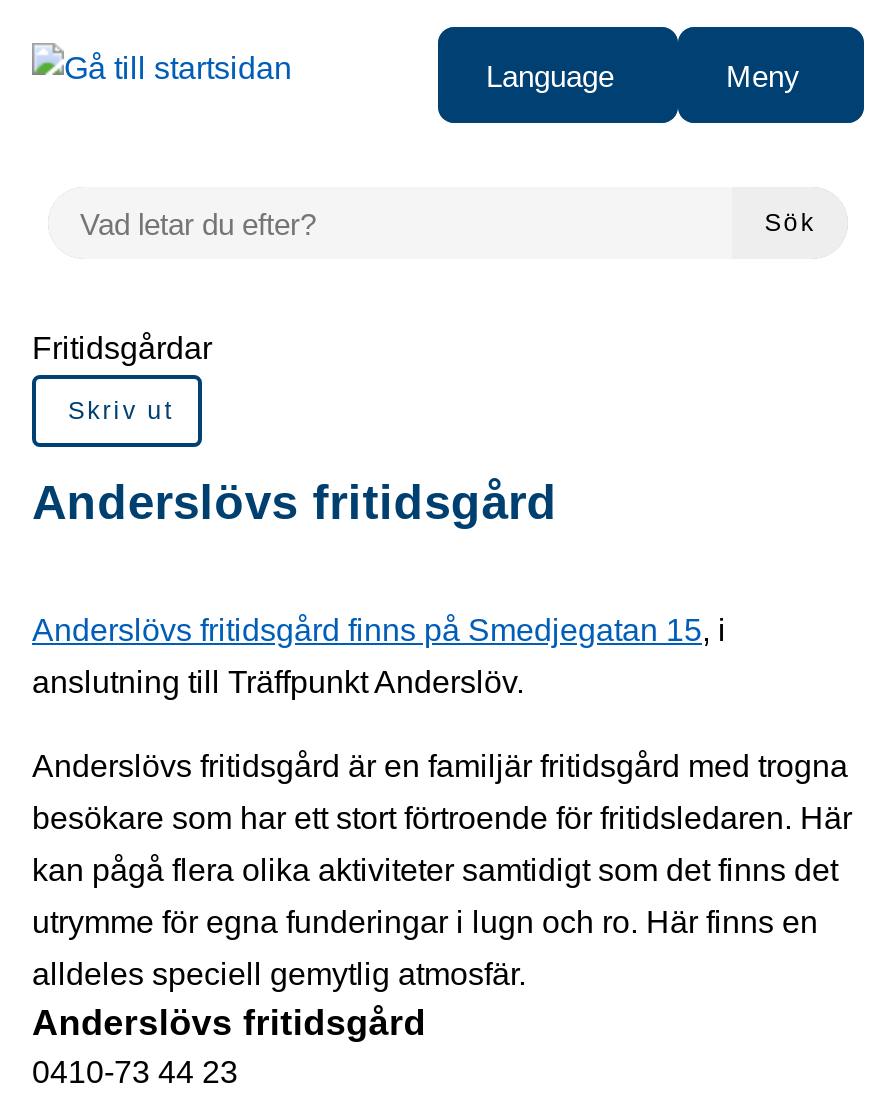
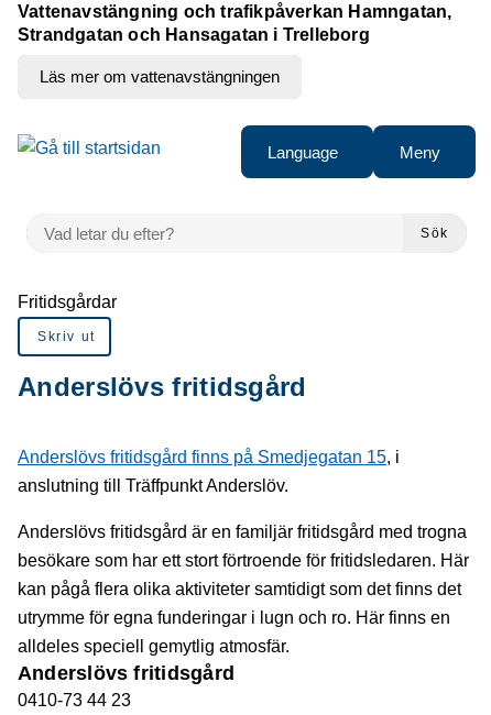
none -> [18,2,452,86] Vattenavstängning och trafikpåverkan Hamngatan, | Strandgatan och Hansagatan i Trelleborg | Läs mer om vattenavstängningen

